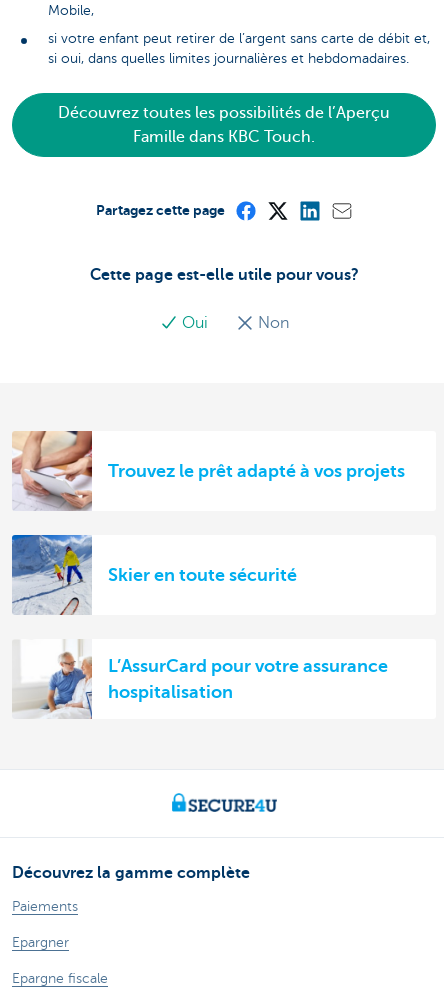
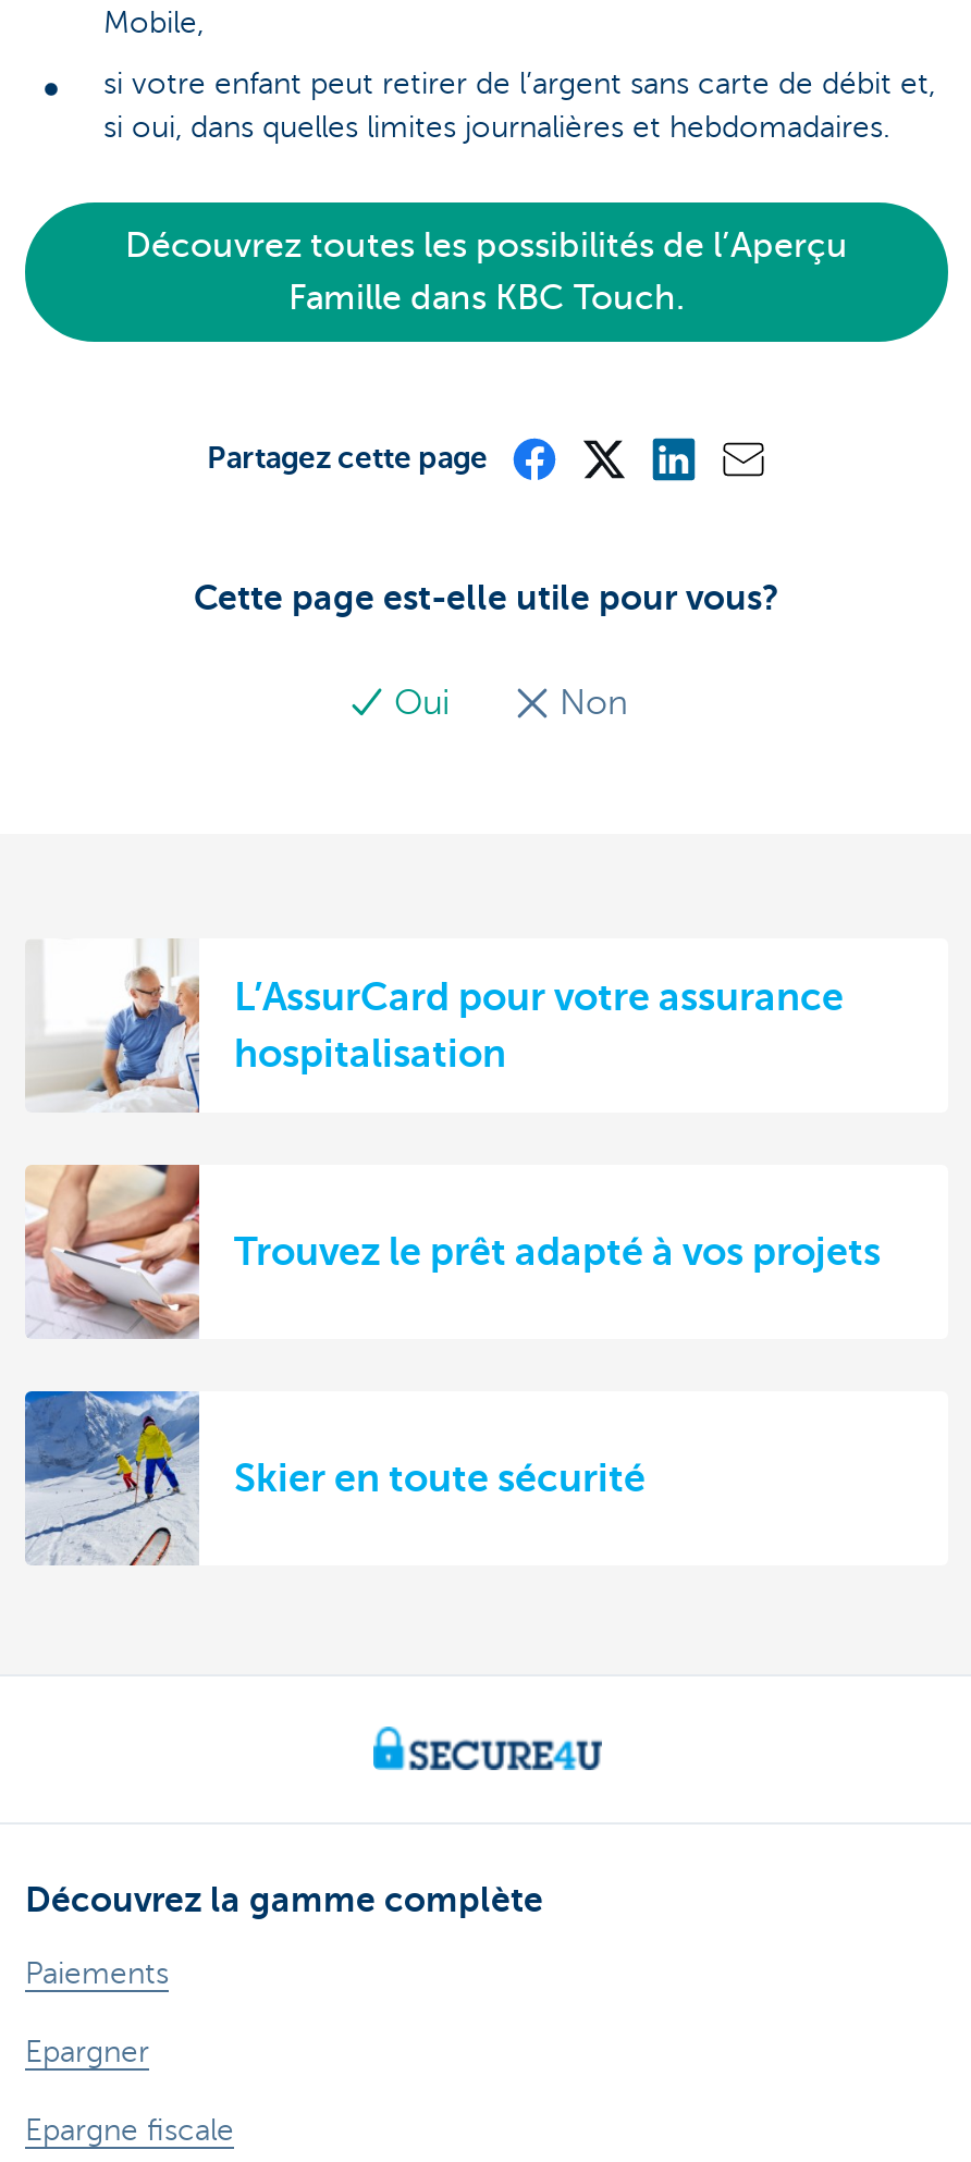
moved [10,429,405,585] -> [21,1160,881,1500]: [image] | Trouvez le prêt adapté à vos projets | Skier en toute sécurité
moved [15,640,388,718] -> [27,941,844,1110]: [image] | L’AssurCard pour votre assurance | hospitalisation

